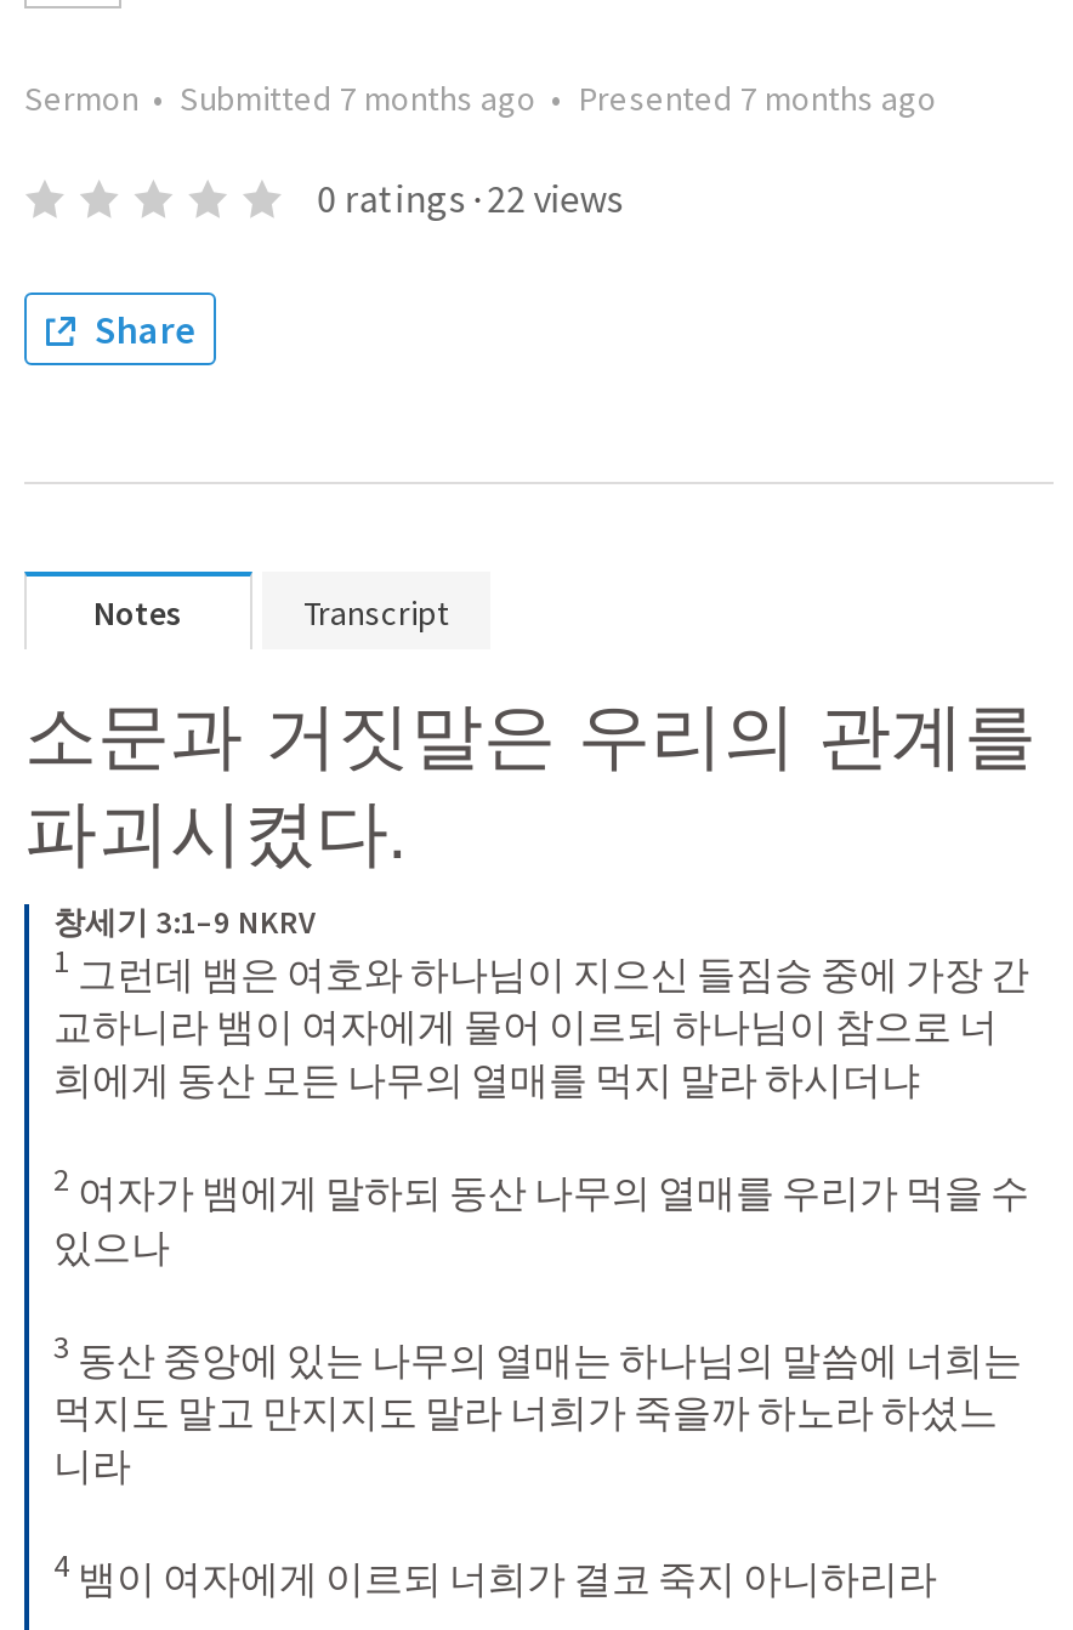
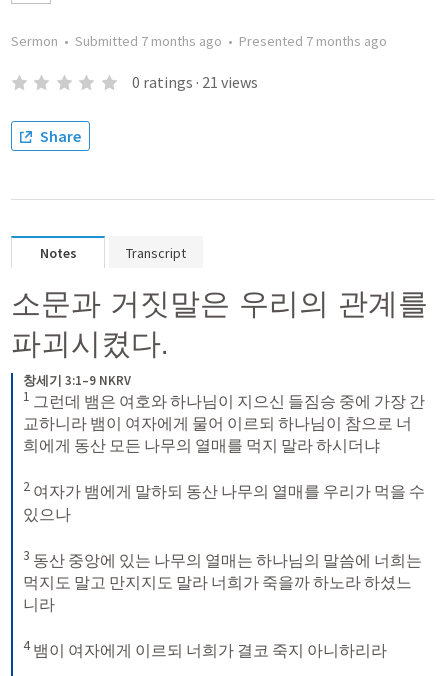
[317,174,623,222] 0 ratings · 22 views -> [132,72,258,92] 0 ratings · 21 views

